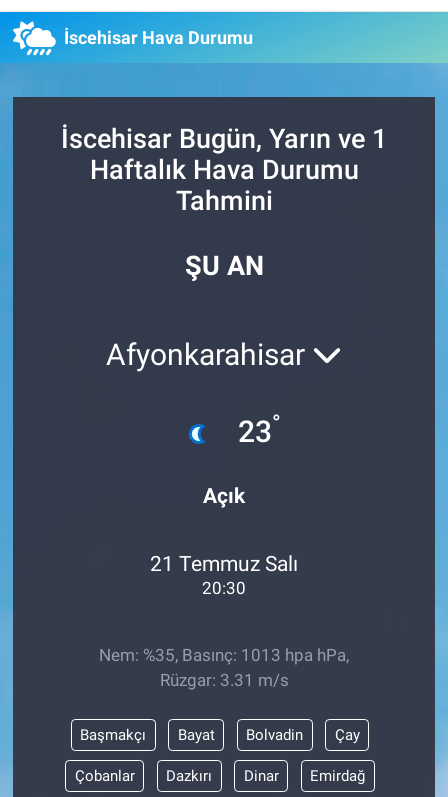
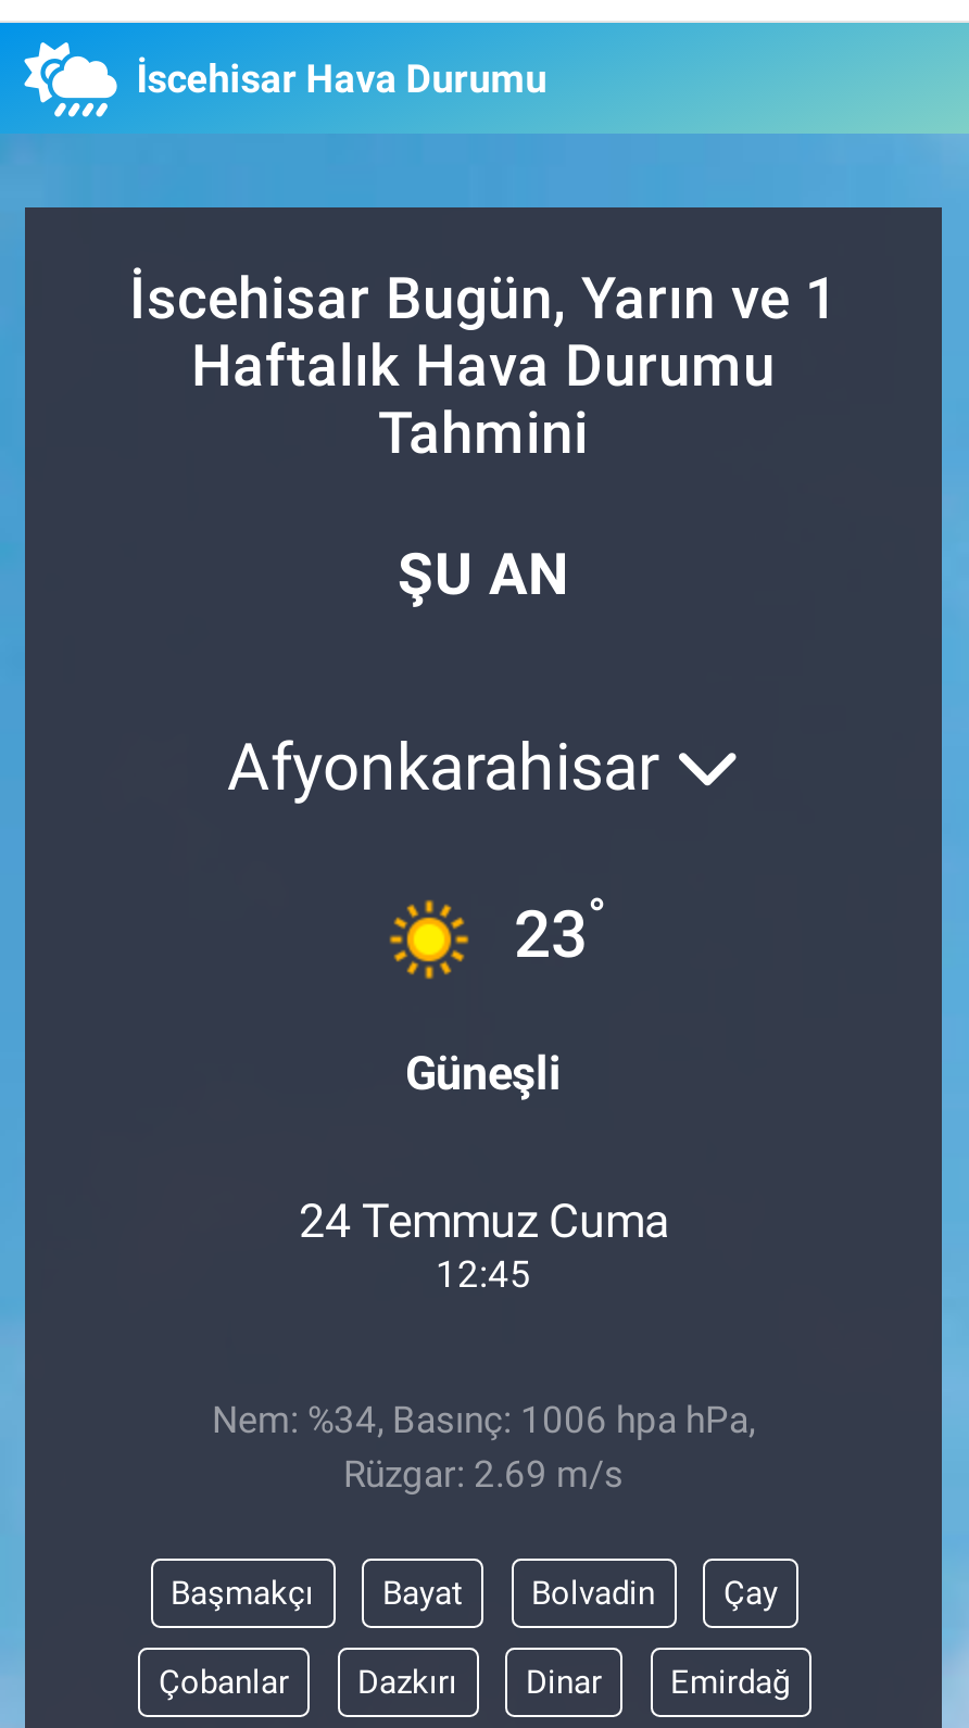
[182,417,245,508] [image] | Açık -> [388,898,562,1100] [image] | Güneşli
[150,551,298,598] 21 Temmuz Salı | 20:30 -> [299,1193,668,1295] 24 Temmuz Cuma | 12:45
[99,645,349,690] Nem: %35, Basınç: 1013 hpa hPa, | Rüzgar: 3.31 m/s -> [212,1398,755,1496] Nem: %34, Basınç: 1006 hpa hPa, | Rüzgar: 2.69 m/s

